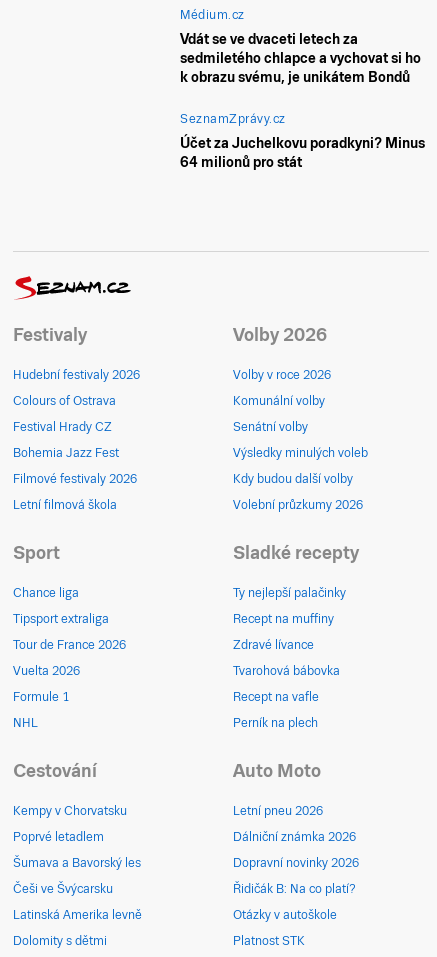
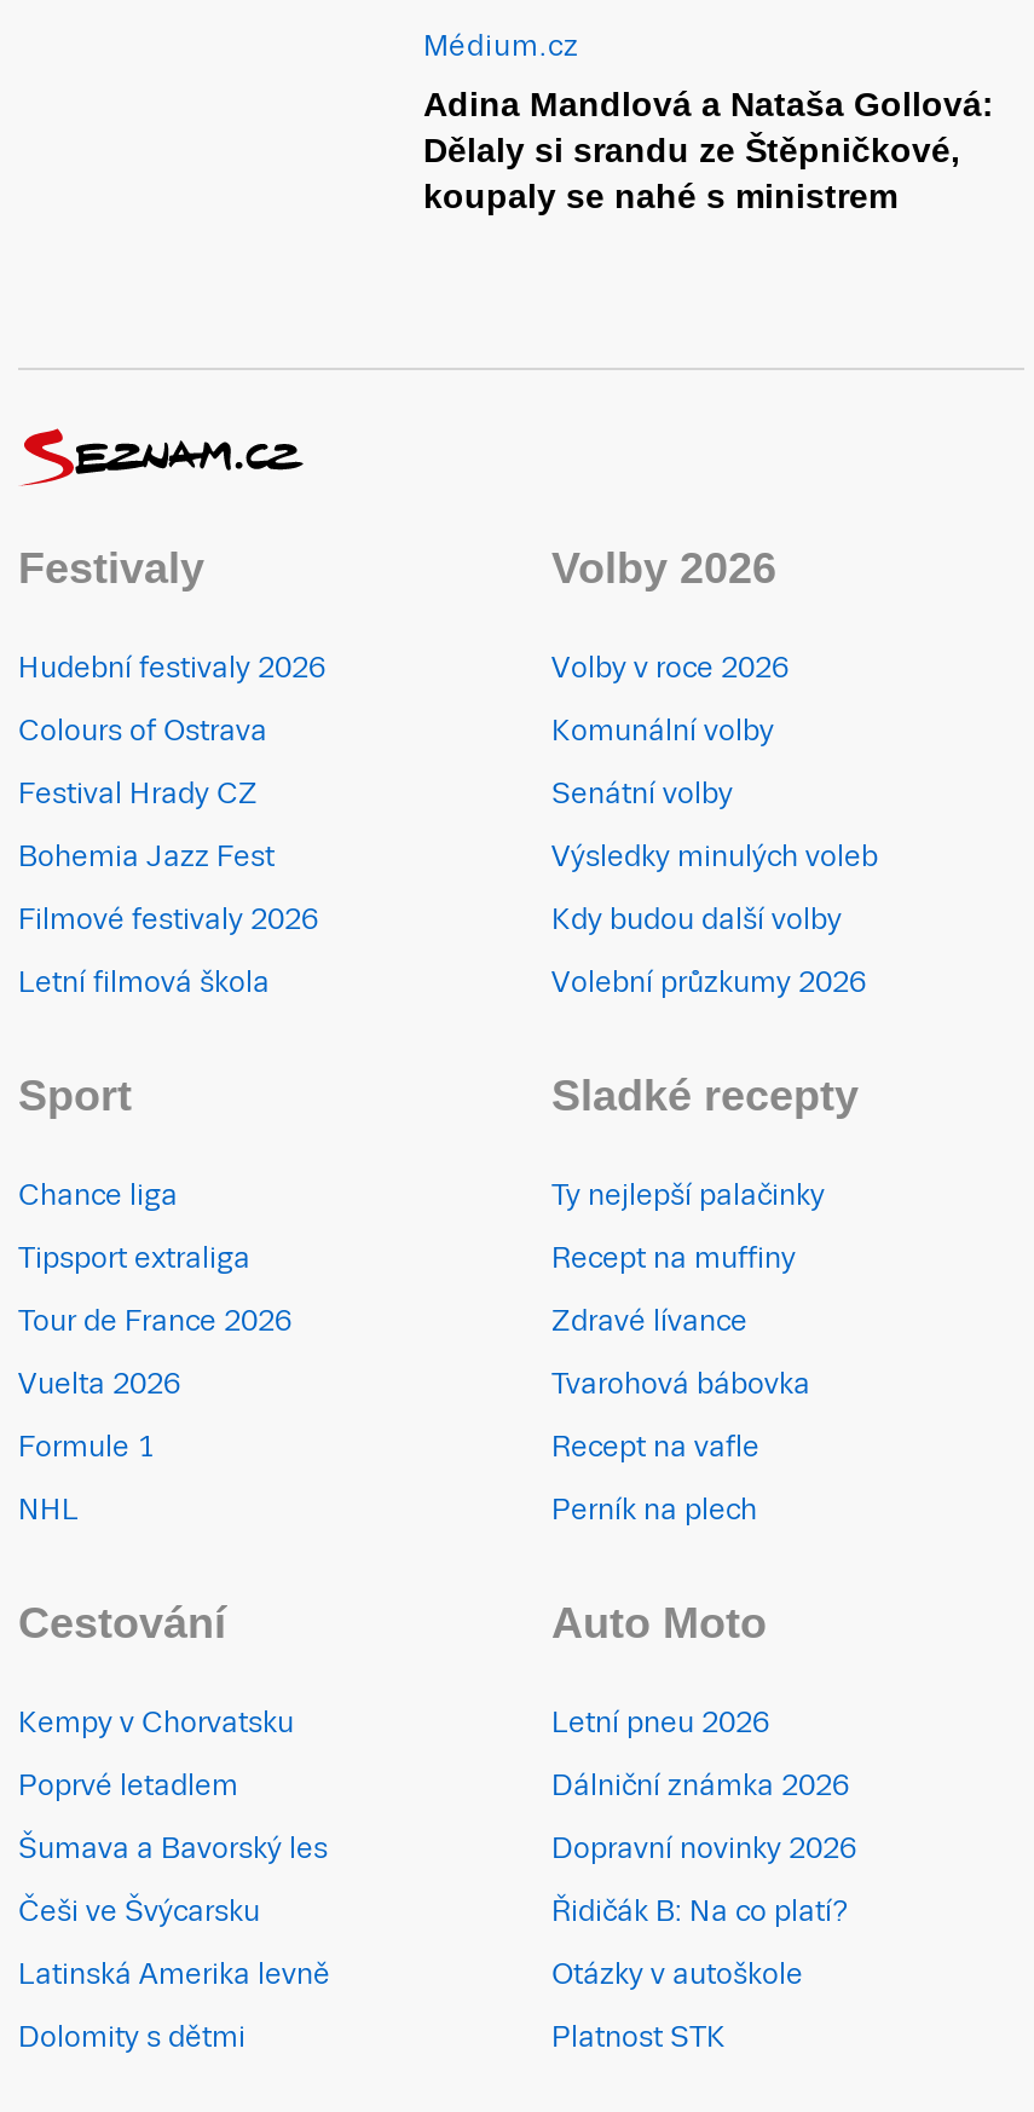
[180,31,425,170] Vdát se ve dvaceti letech za | sedmiletého chlapce a vychovat si ho | k obrazu svému, je unikátem Bondů | SeznamZprávy.cz | Účet za Juchelkovu poradkyni? Minus | 64 milionů pro stát -> [423,86,994,216] Adina Mandlová a Nataša Gollová: | Dělaly si srandu ze Štěpničkové, | koupaly se nahé s ministrem

